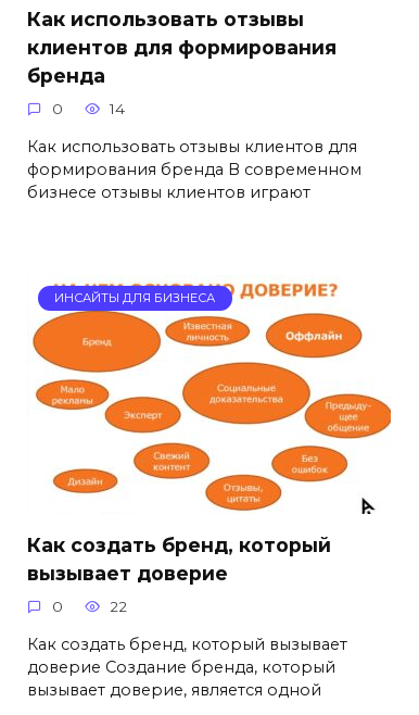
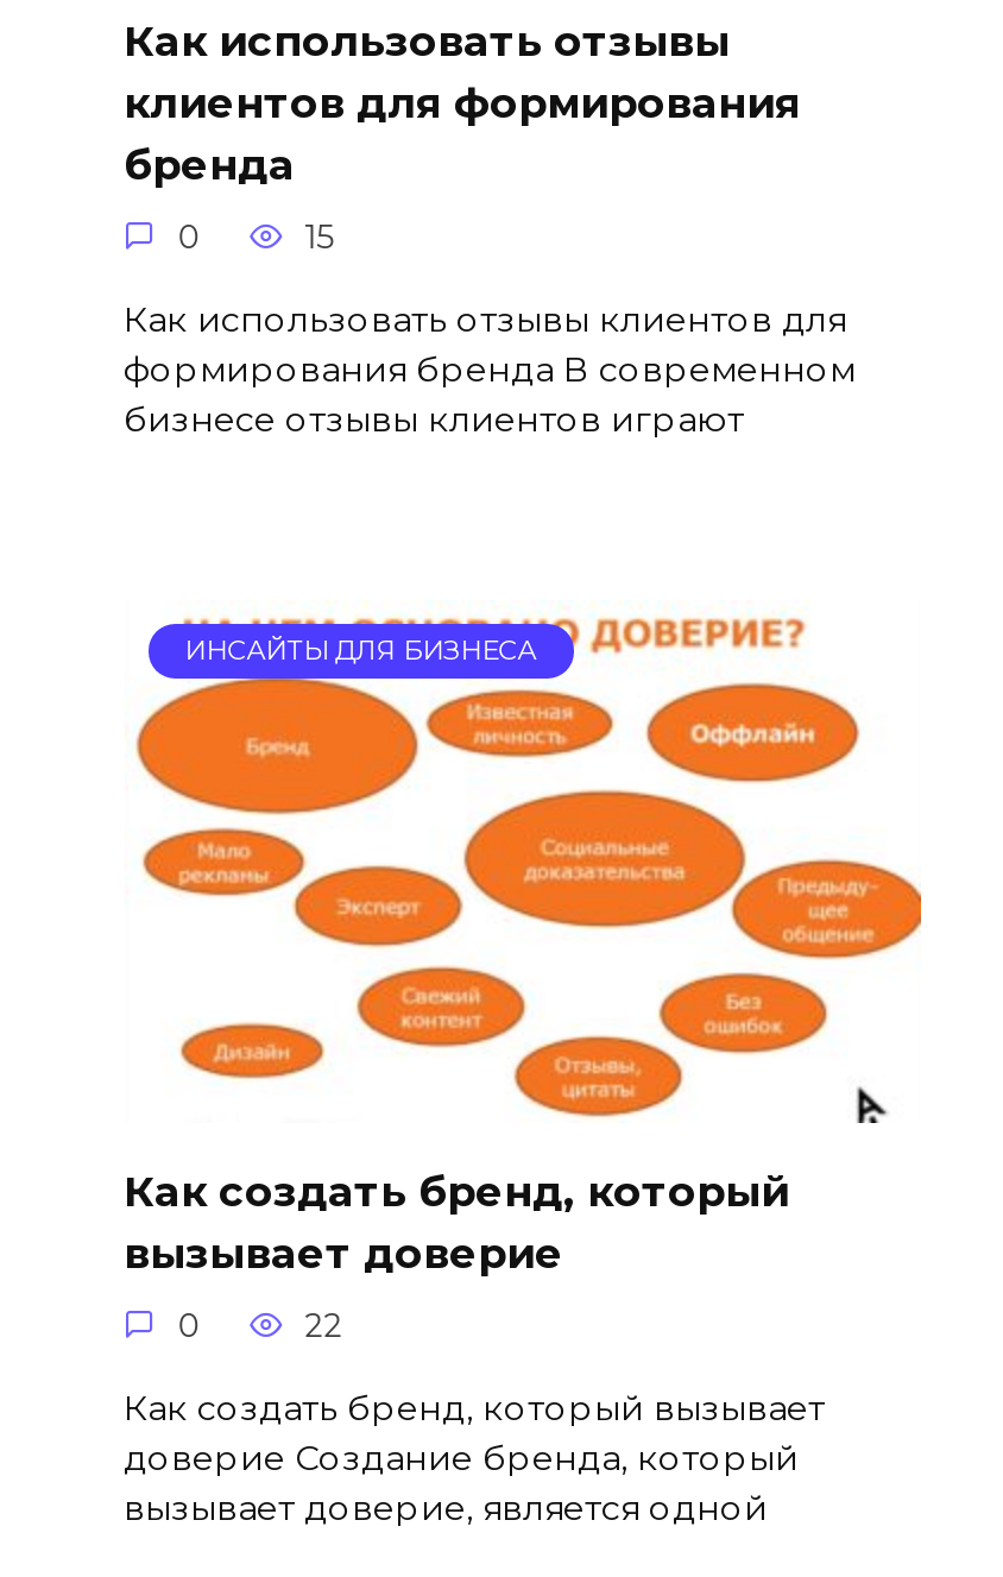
[109,100,125,117] 14 -> [305,217,336,255] 15

